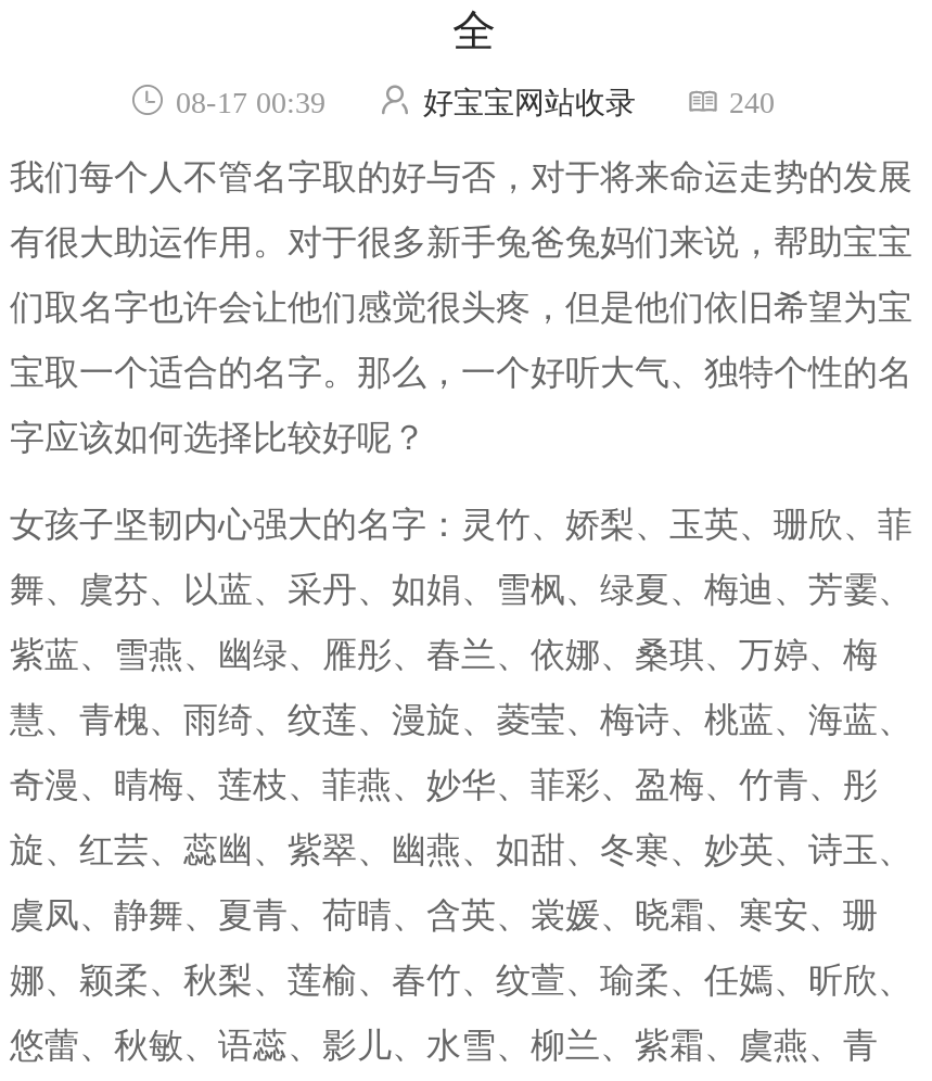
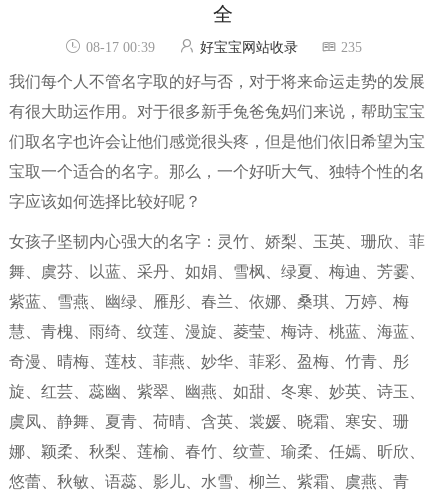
[729,87,775,119] 240 -> [340,40,361,55] 235

